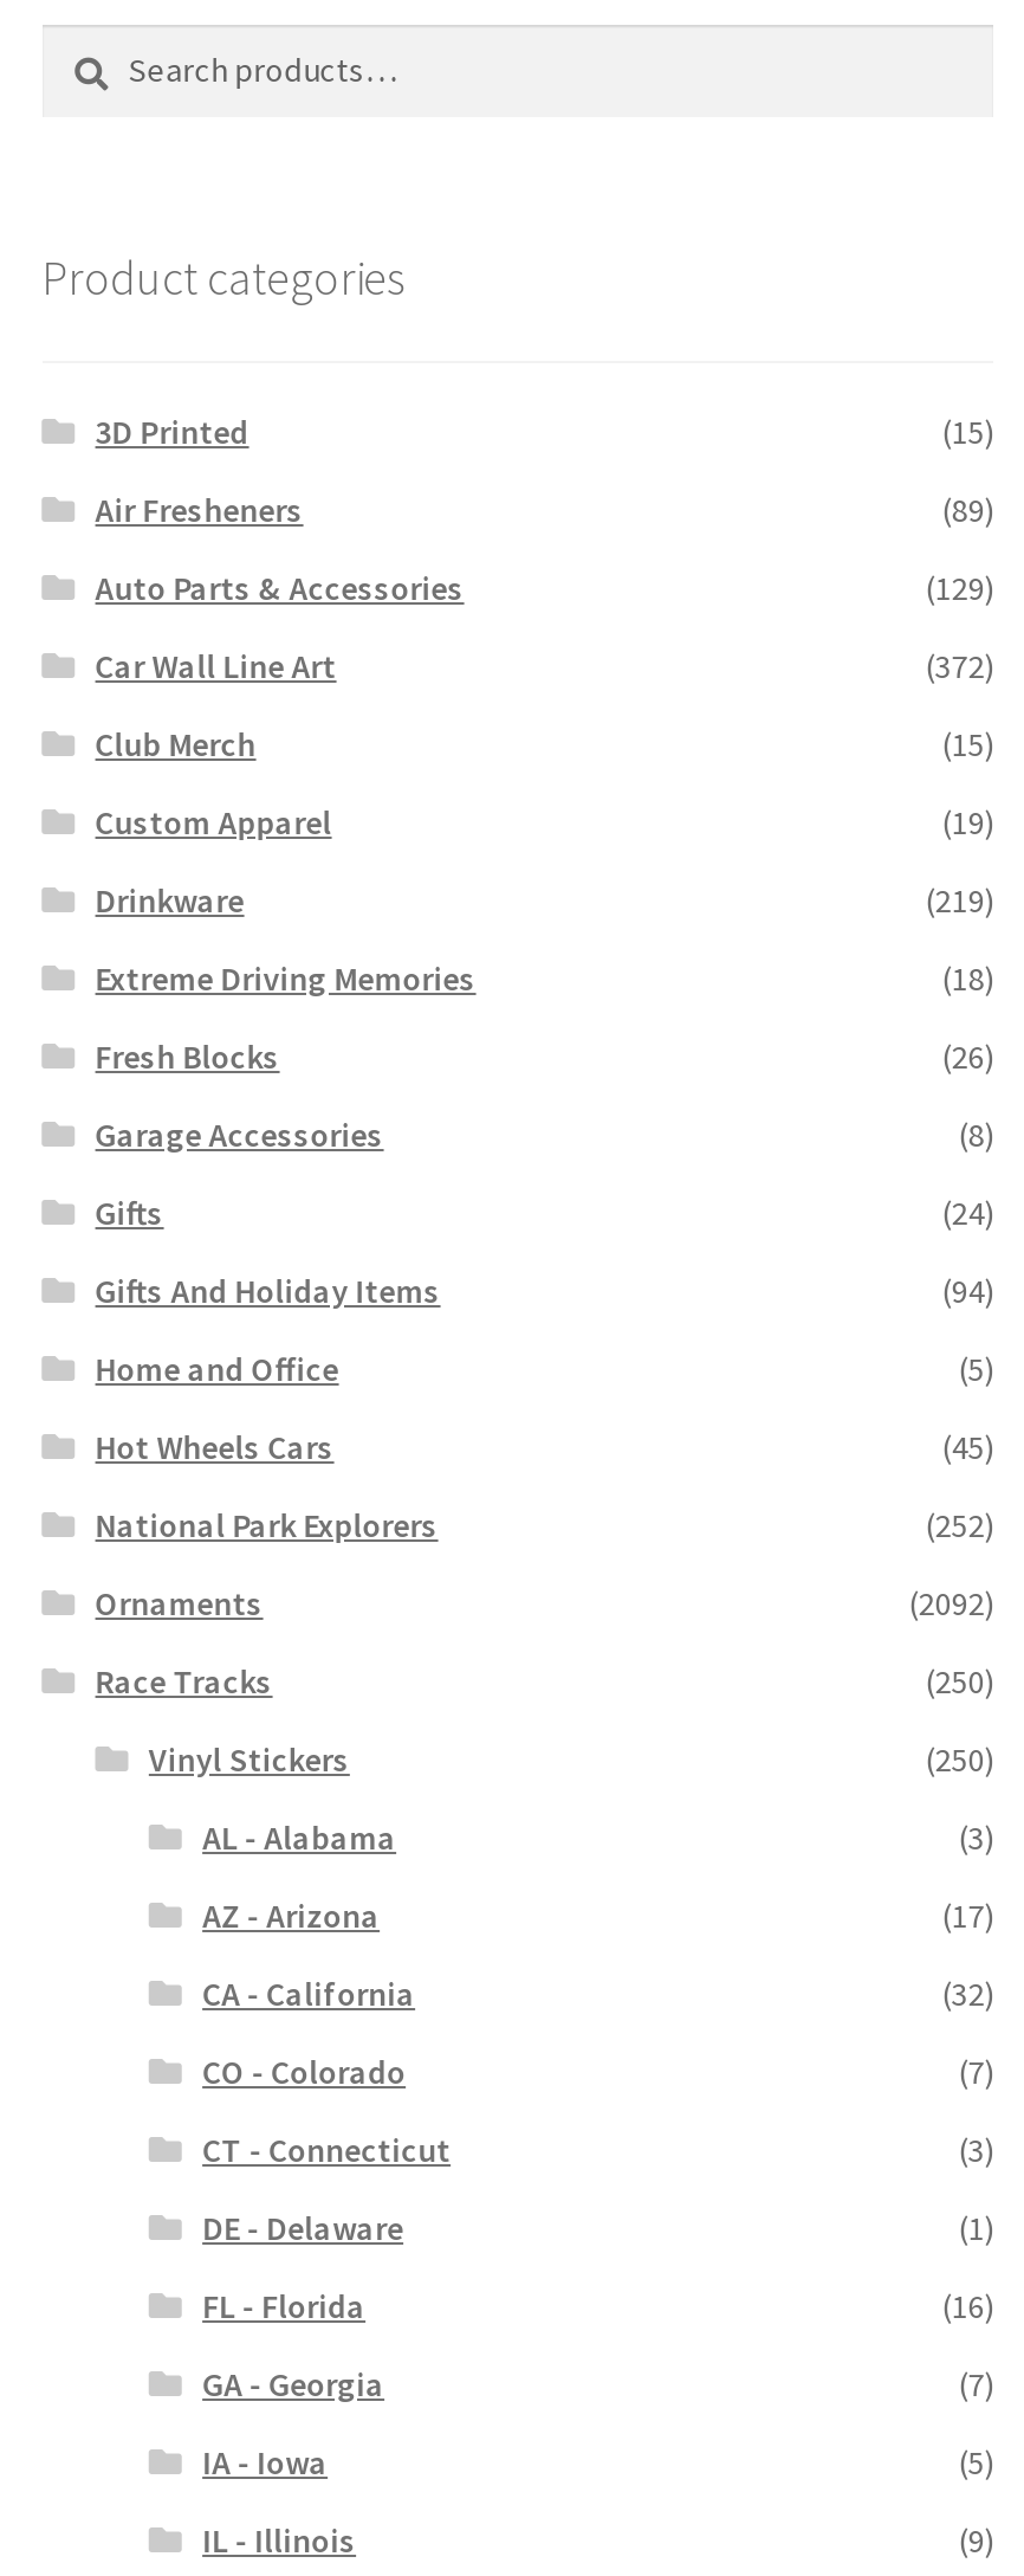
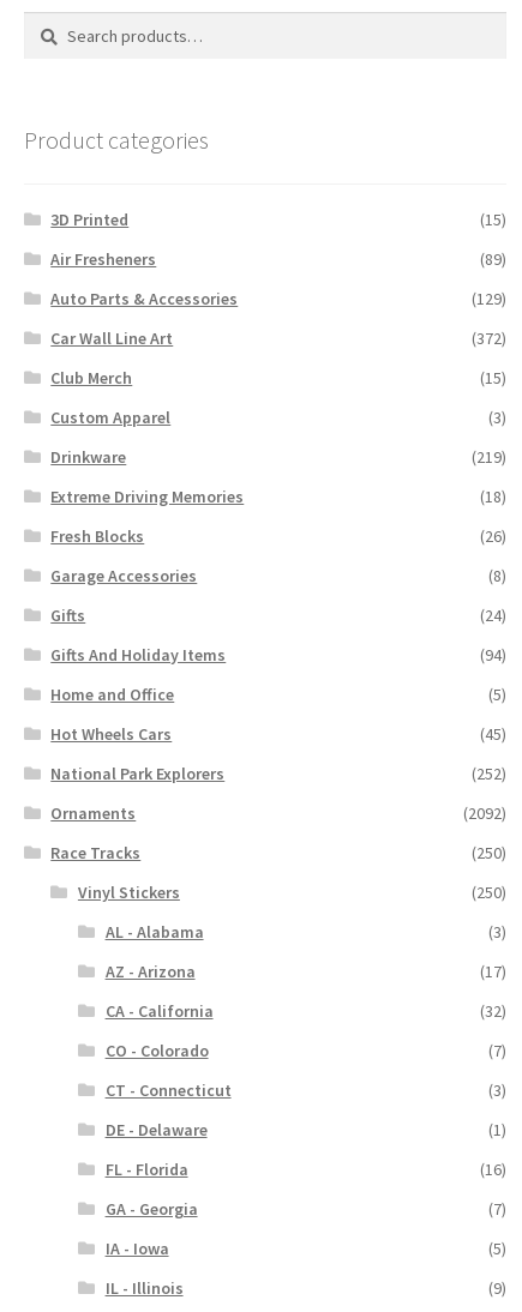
[942,802,994,844] (19) -> [489,406,507,428] (3)

